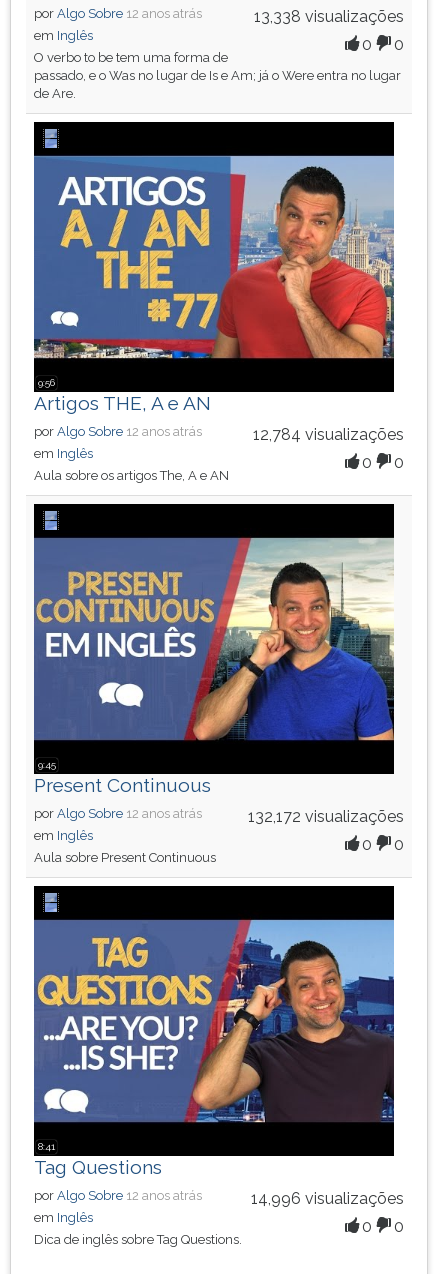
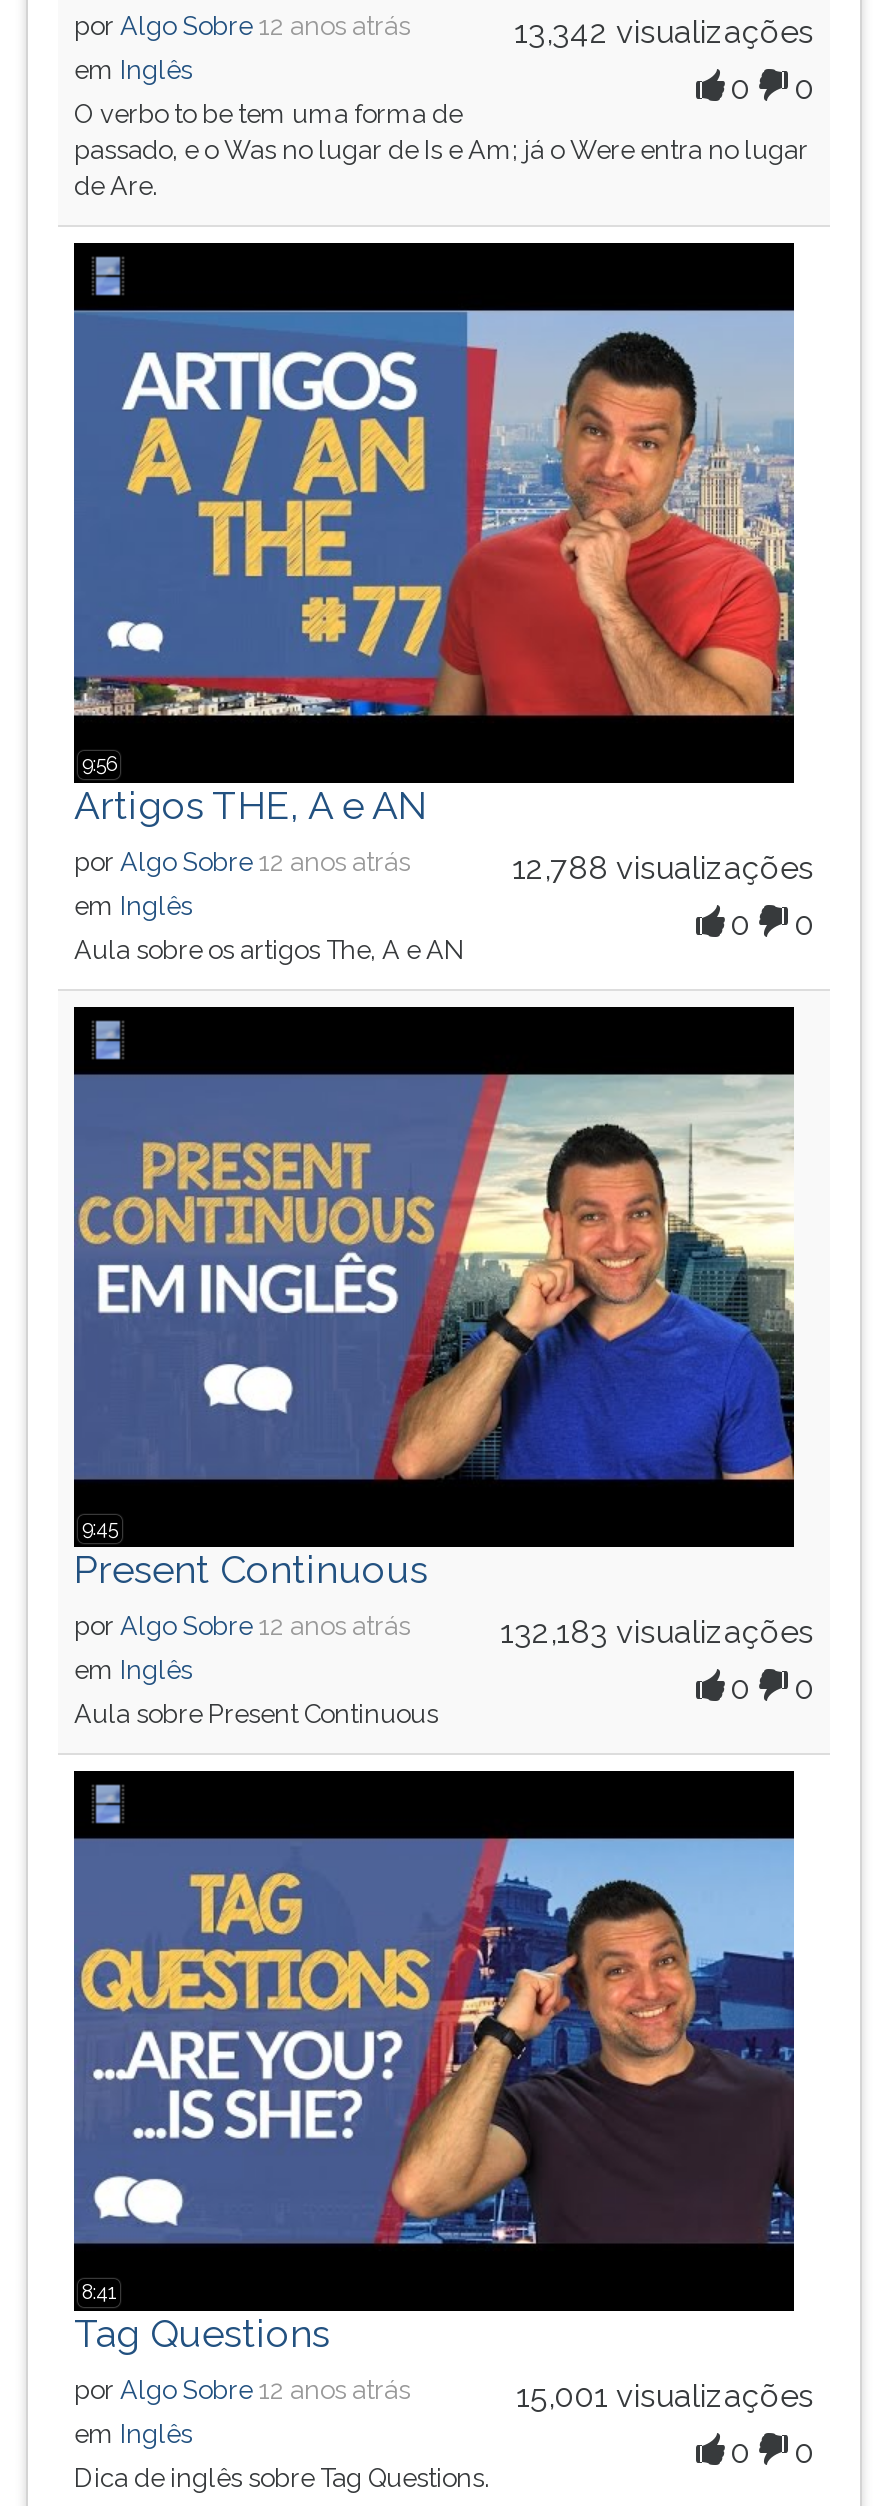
[254,7,404,26] 13,338 visualizações -> [514,13,814,51] 13,342 visualizações
[253,425,404,444] 12,784 visualizações -> [512,849,814,887] 12,788 visualizações
[248,807,404,826] 132,172 visualizações -> [500,1613,814,1651] 132,183 visualizações
[251,1189,404,1208] 14,996 visualizações -> [516,2377,814,2415] 15,001 visualizações

